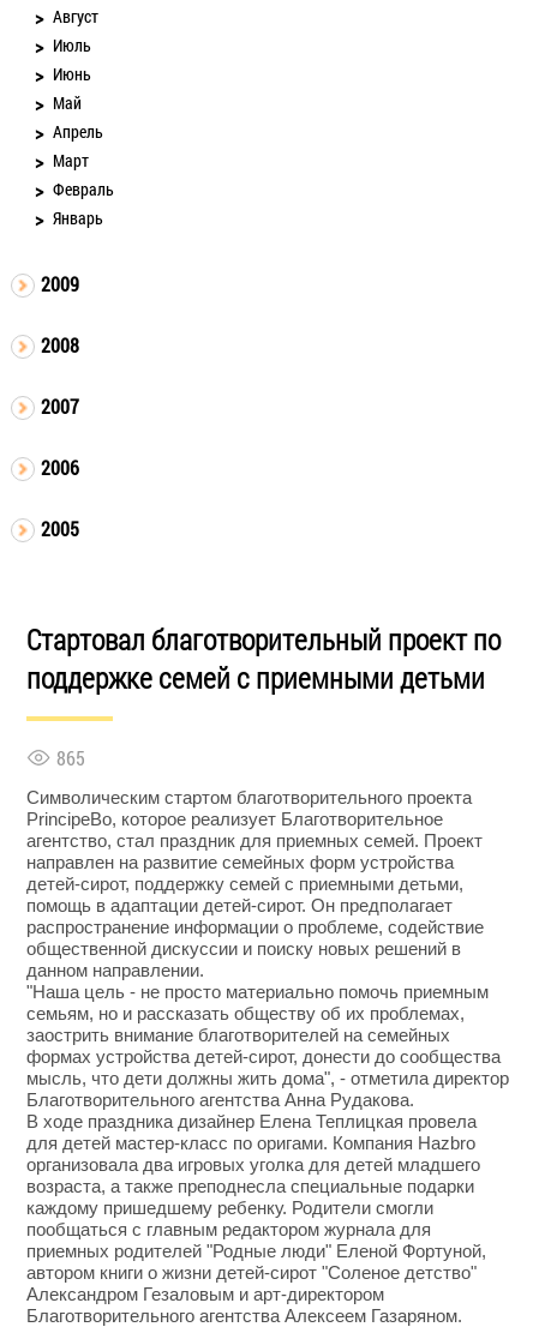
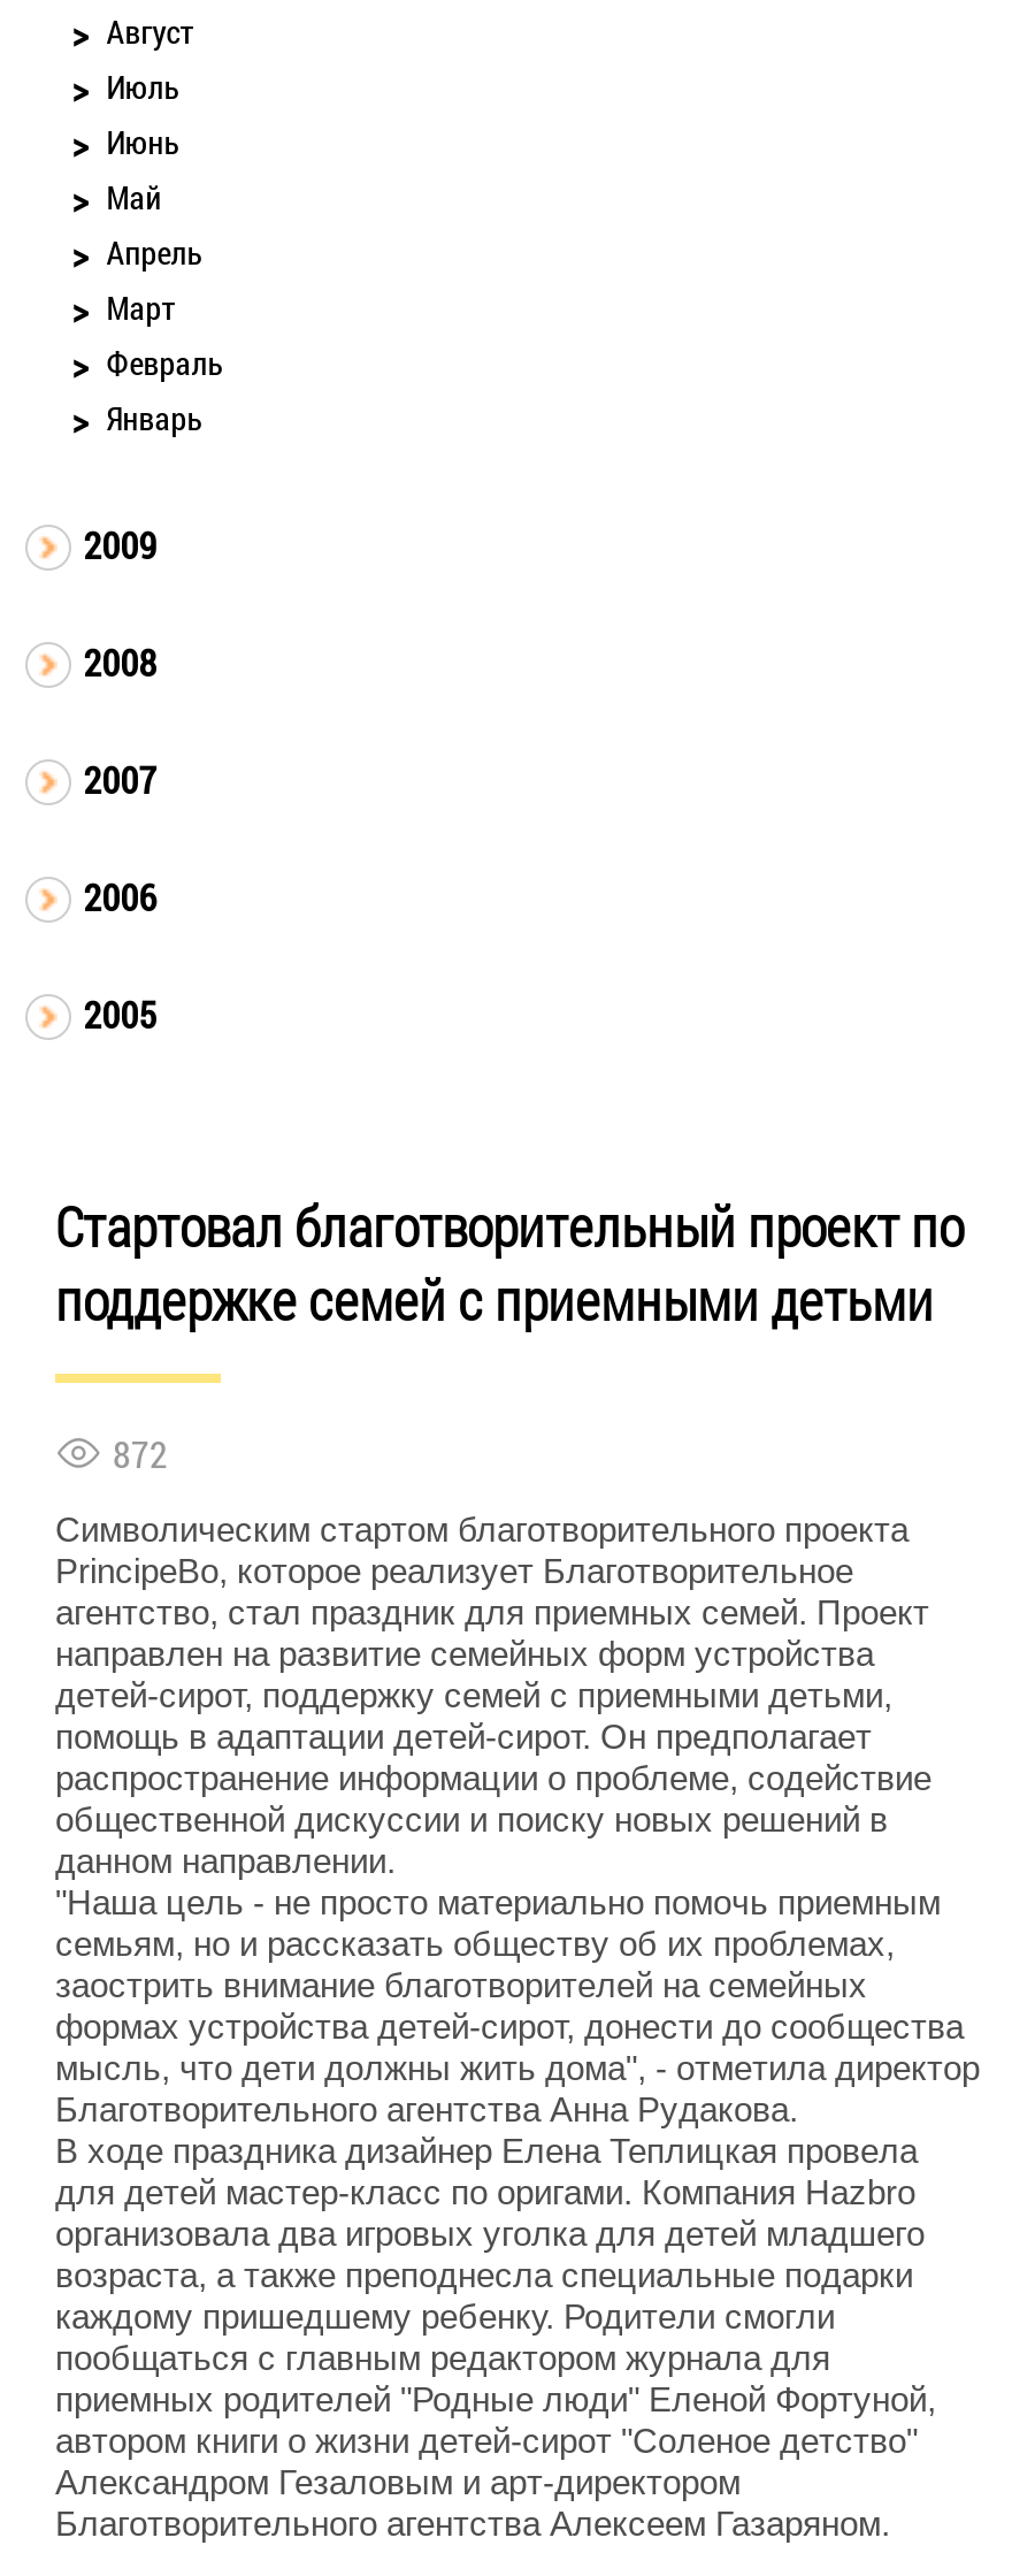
[56,745,85,770] 865 -> [113,1428,168,1477] 872

